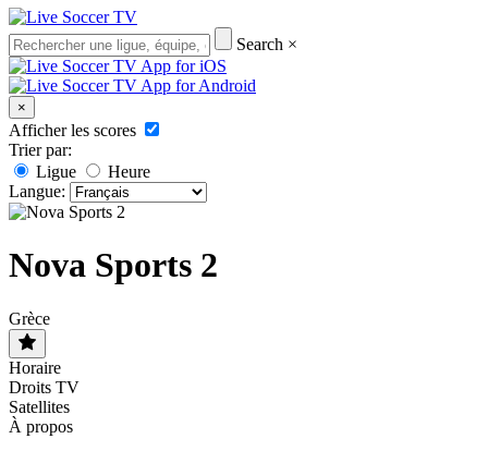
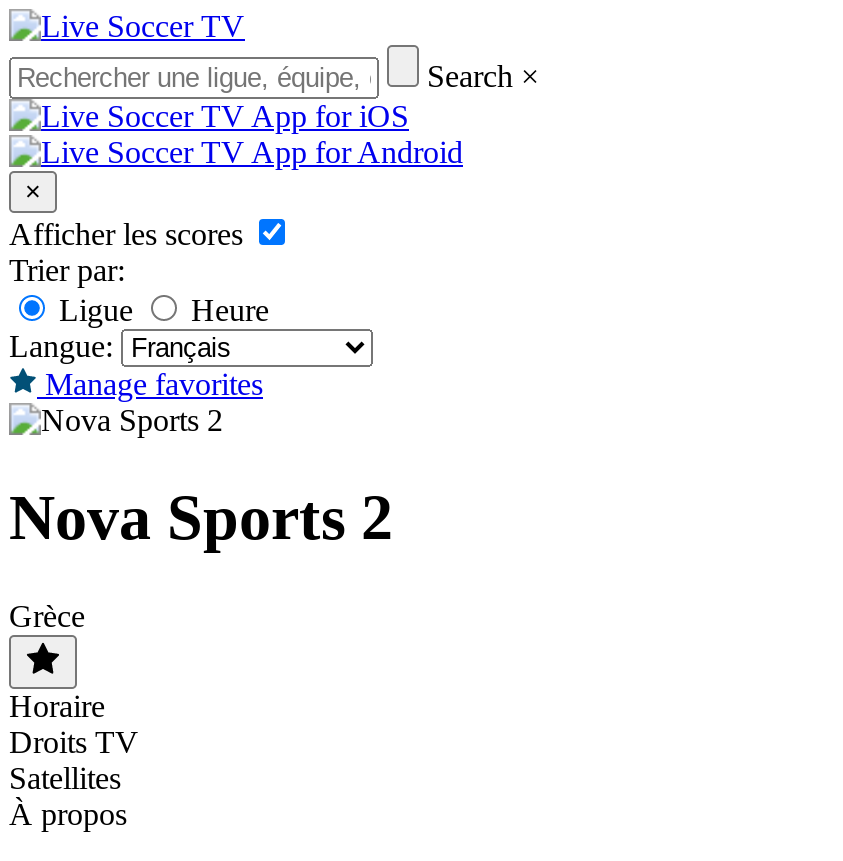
none -> [37,367,263,401] Manage favorites

